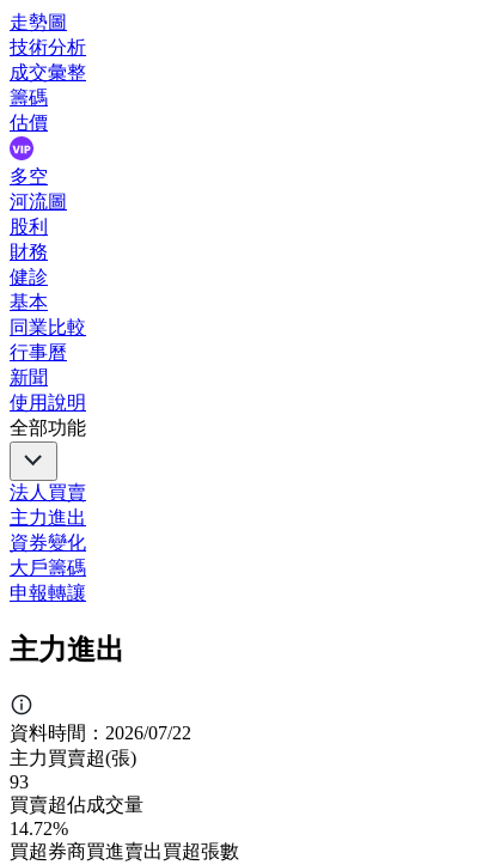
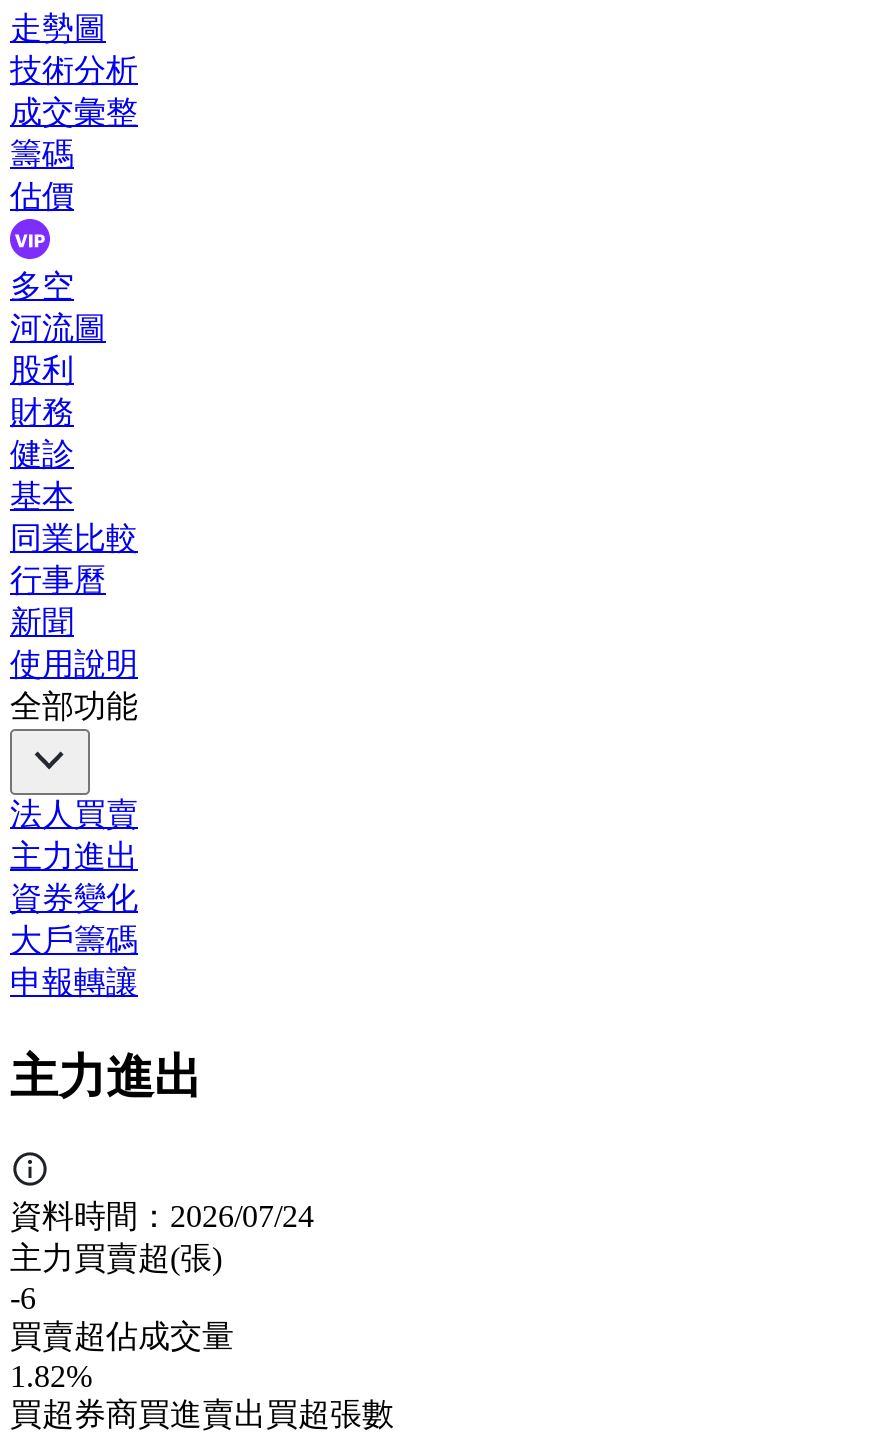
[10,723,191,743] 資料時間：2026/07/22 -> [10,1199,314,1233] 資料時間：2026/07/24
[10,772,29,792] 93 -> [10,1281,36,1315] -6
[10,818,68,839] 14.72% -> [10,1359,92,1393] 1.82%

